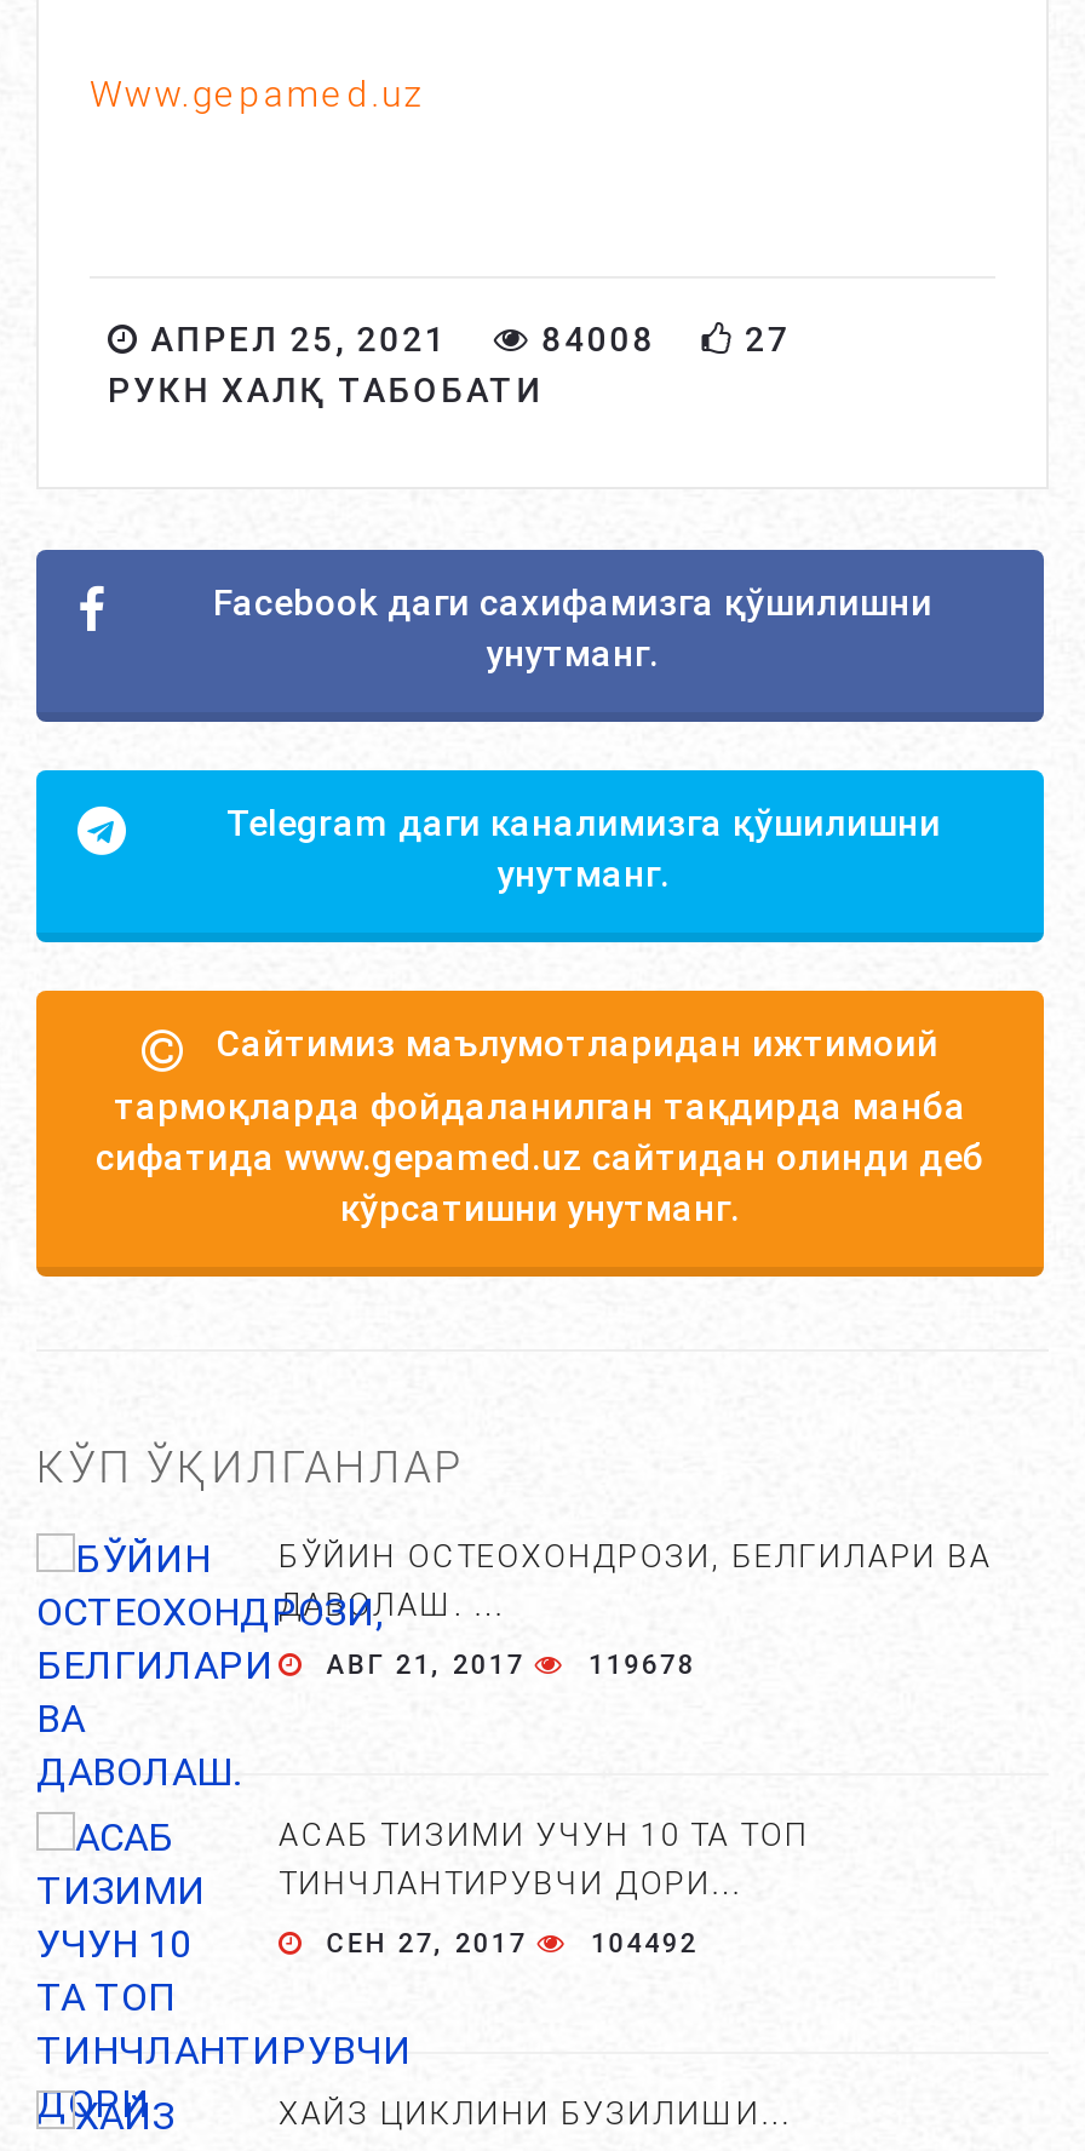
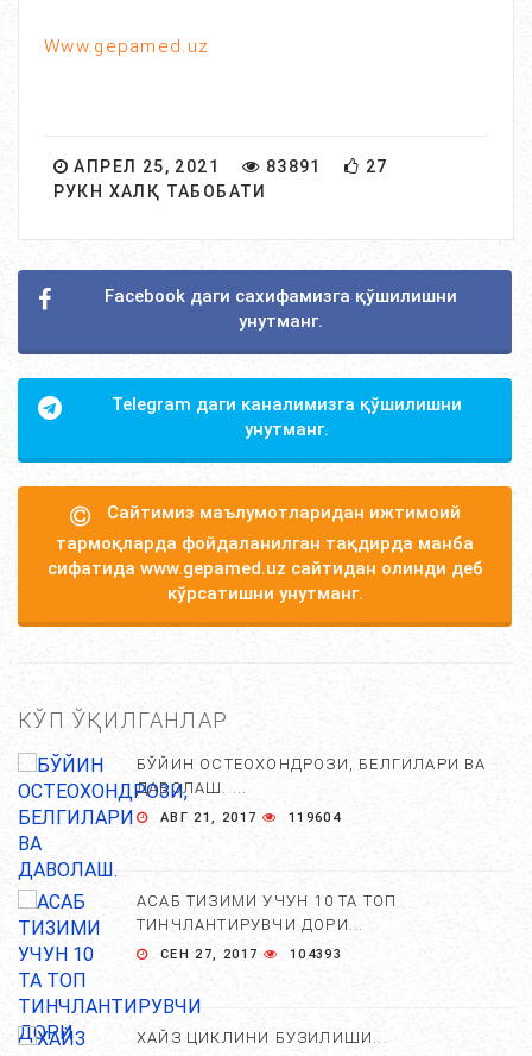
[531,320,656,358] 84008 -> [260,157,321,176] 83891
[316,1650,696,1681] АВГ 21, 2017 119678 -> [155,810,341,825] АВГ 21, 2017 119604
[316,1928,698,1960] СЕН 27, 2017 104492 -> [155,947,342,962] СЕН 27, 2017 104393

